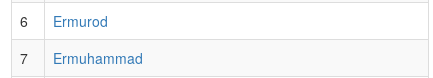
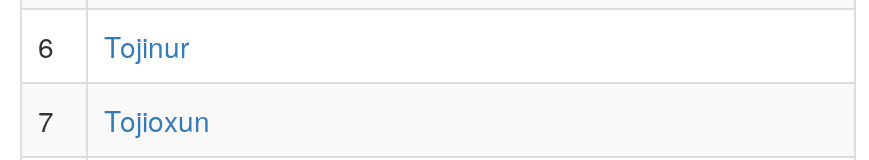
[53,11,108,31] Ermurod -> [104,25,190,65] Tojinur
[53,48,143,68] Ermuhammad -> [104,99,210,139] Tojioxun

